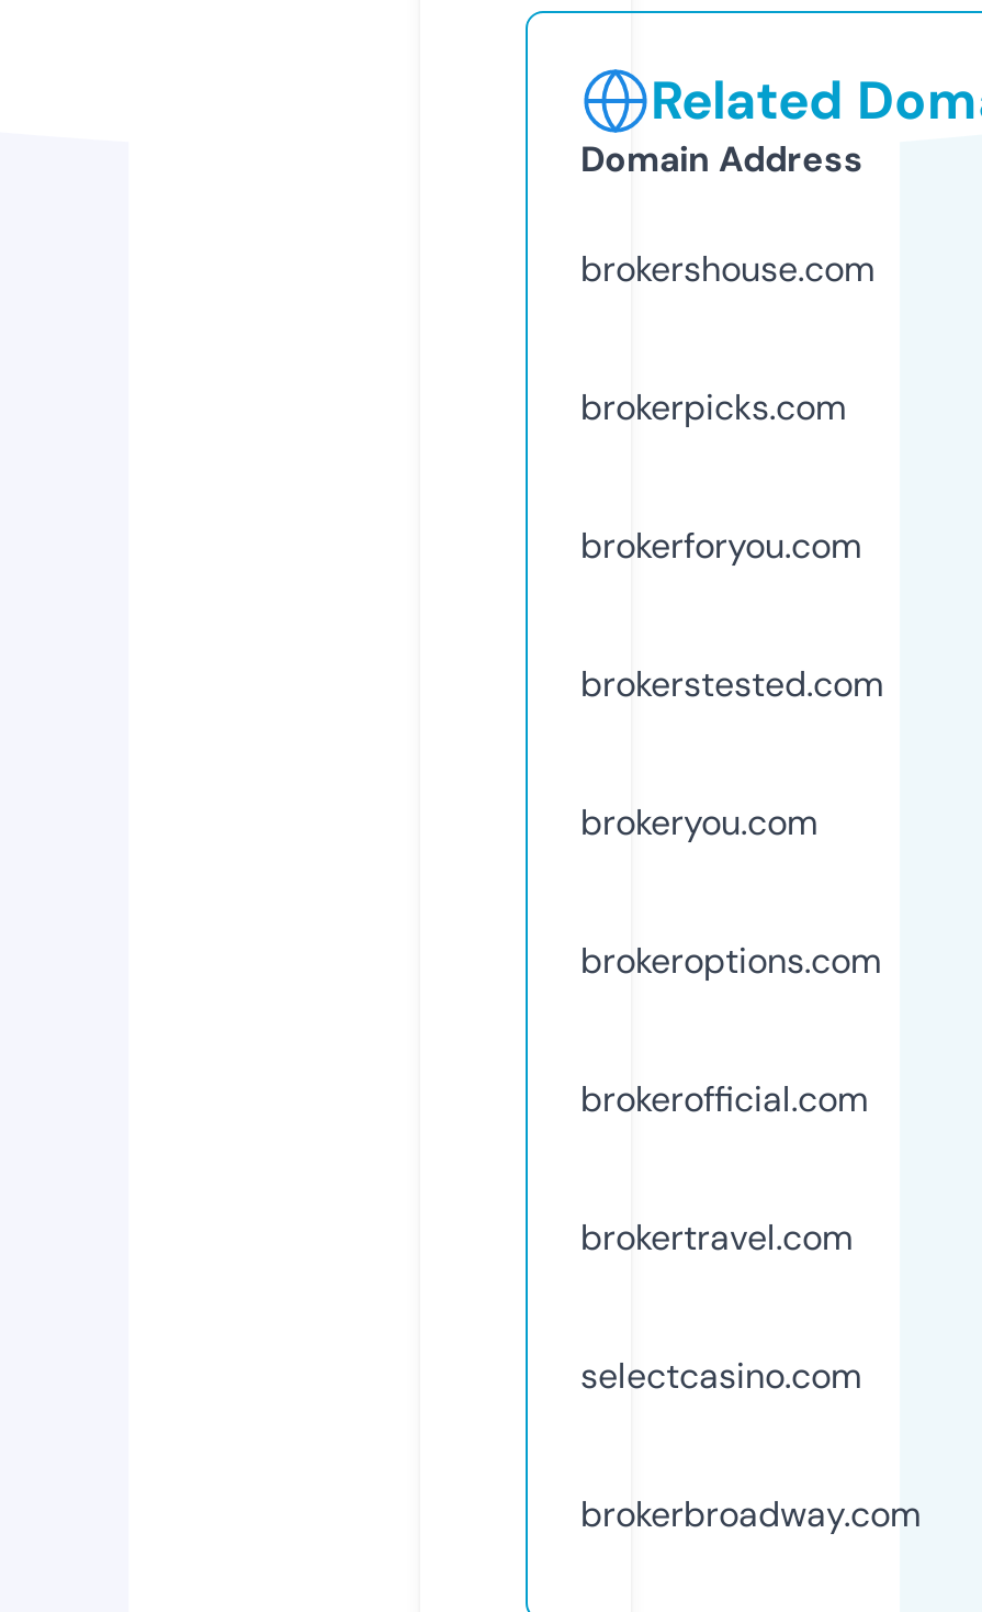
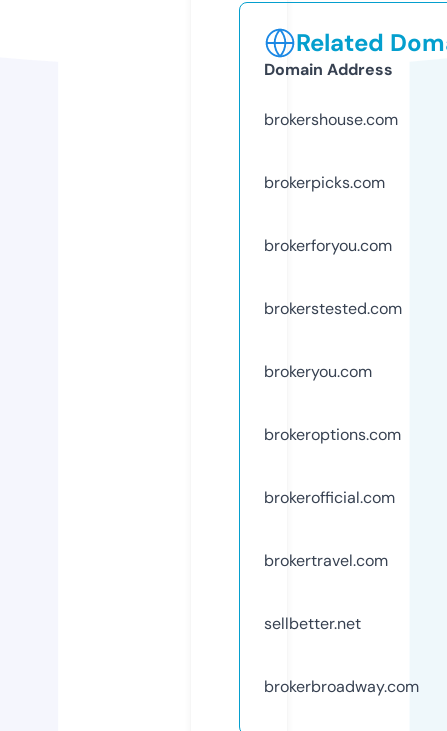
[580,1352,861,1399] selectcasino.com -> [264,613,361,634] sellbetter.net

